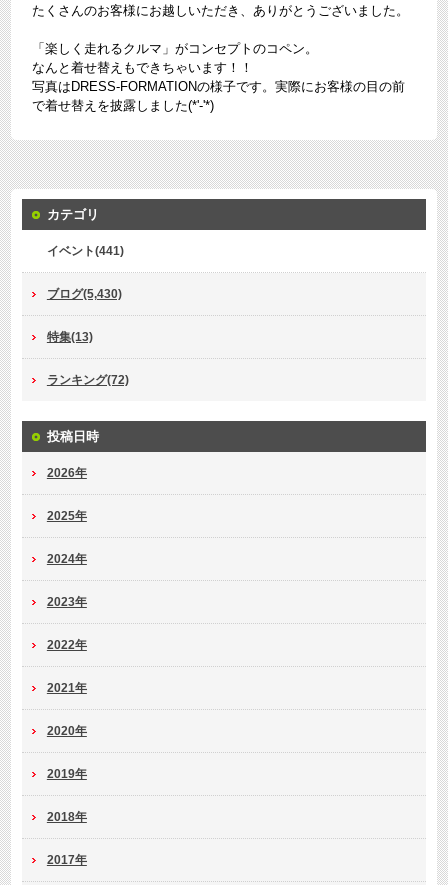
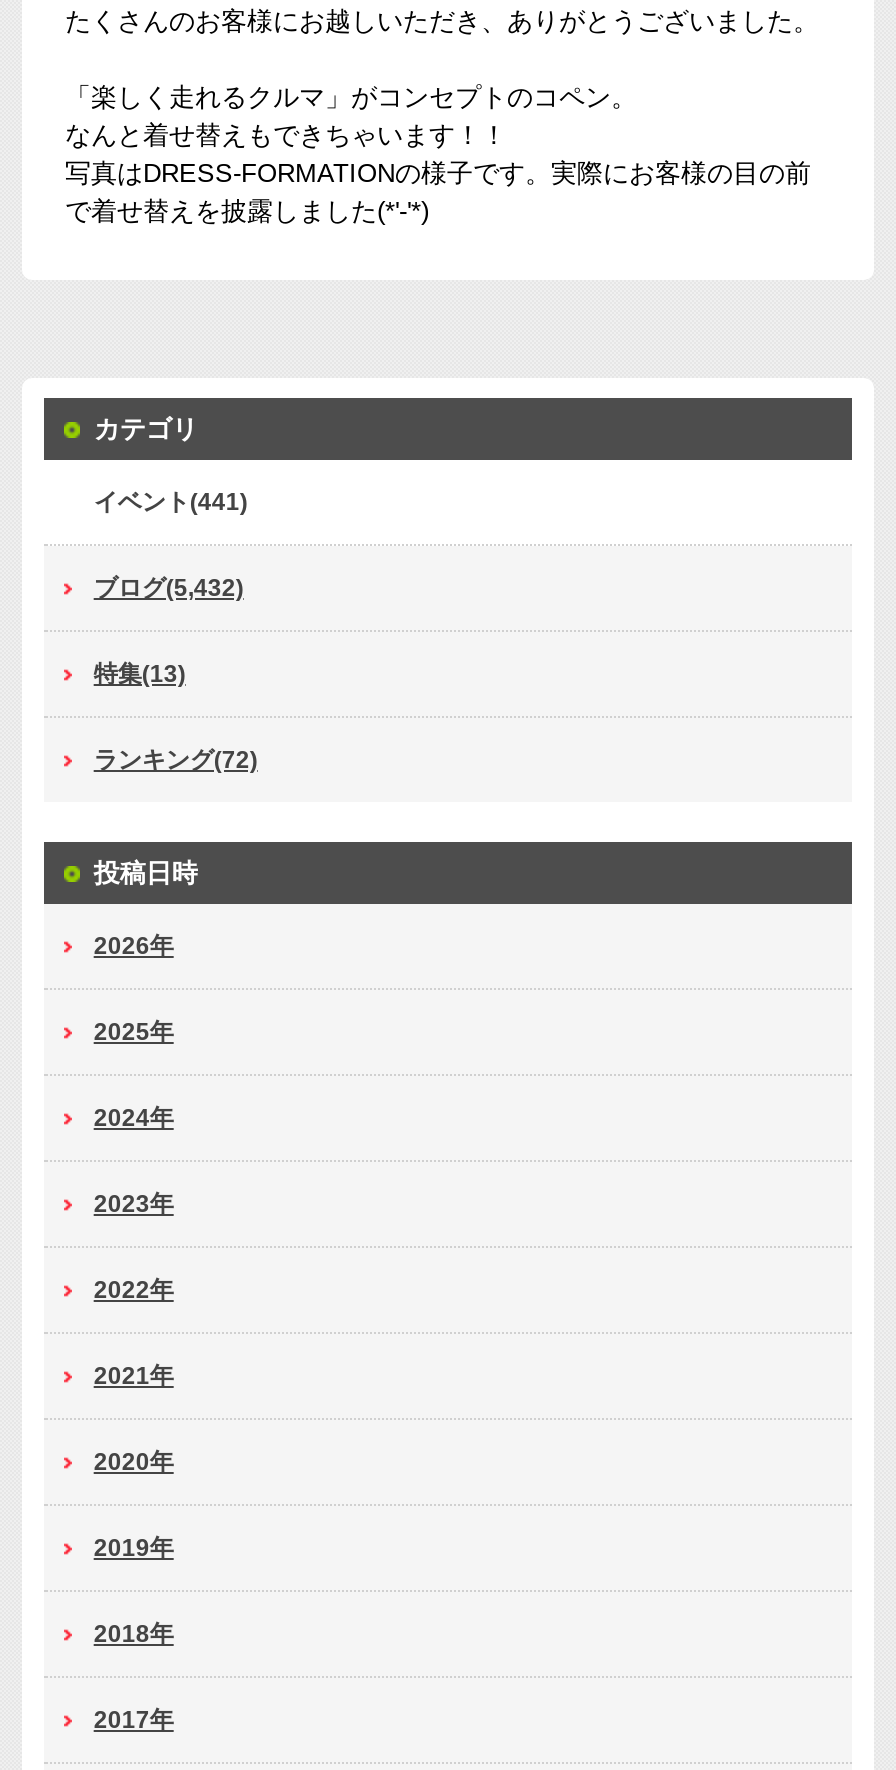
[47,287,122,301] ブログ(5,430) -> [94,574,244,602] ブログ(5,432)

